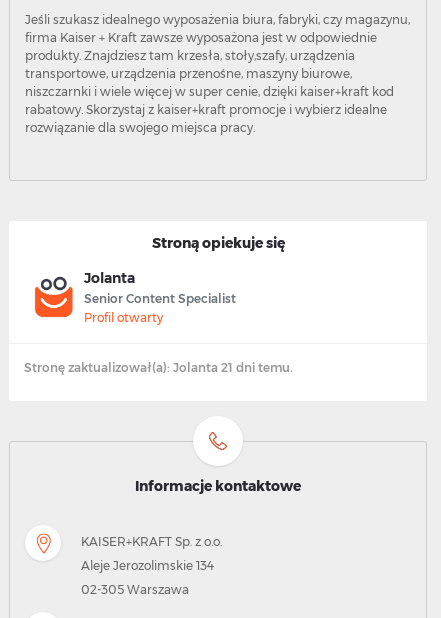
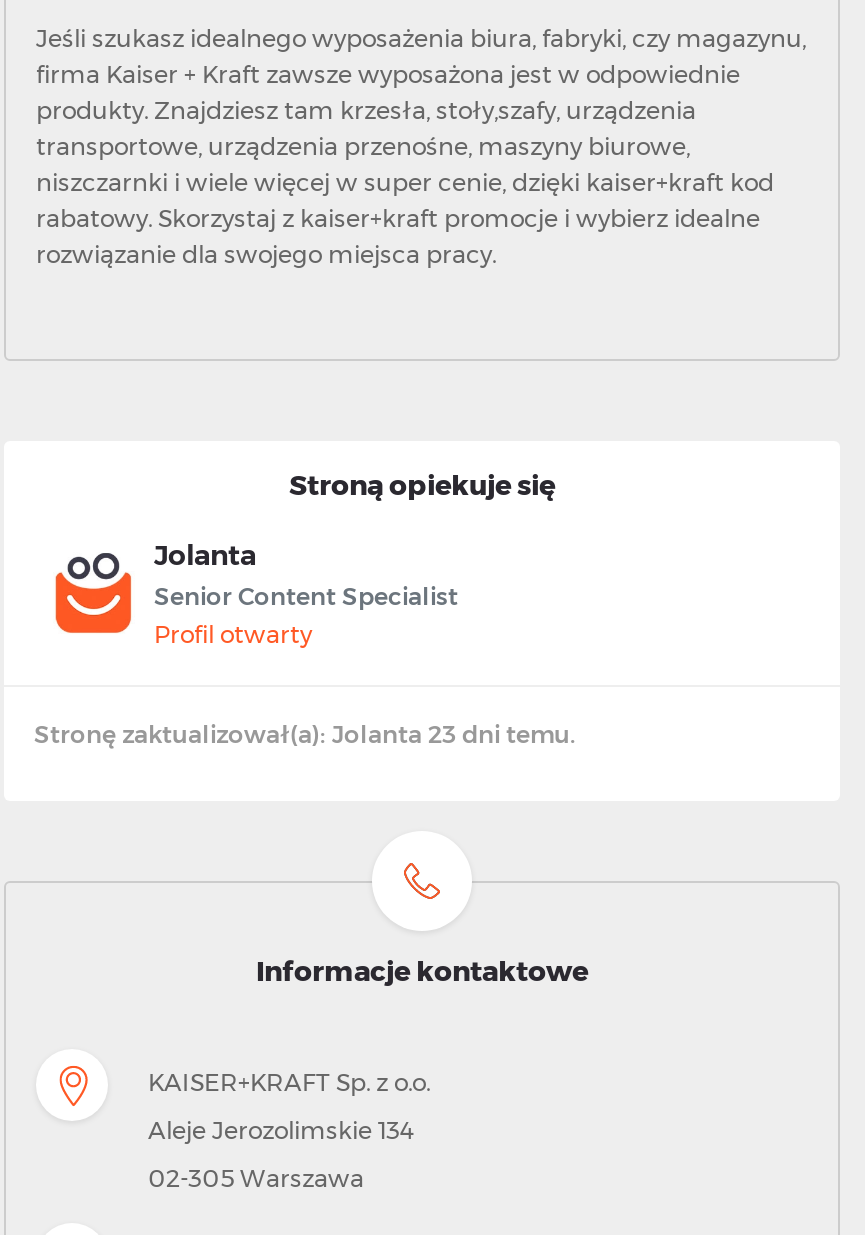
[24,360,293,375] Stronę zaktualizował(a): Jolanta 21 dni temu. -> [34,719,576,749] Stronę zaktualizował(a): Jolanta 23 dni temu.

